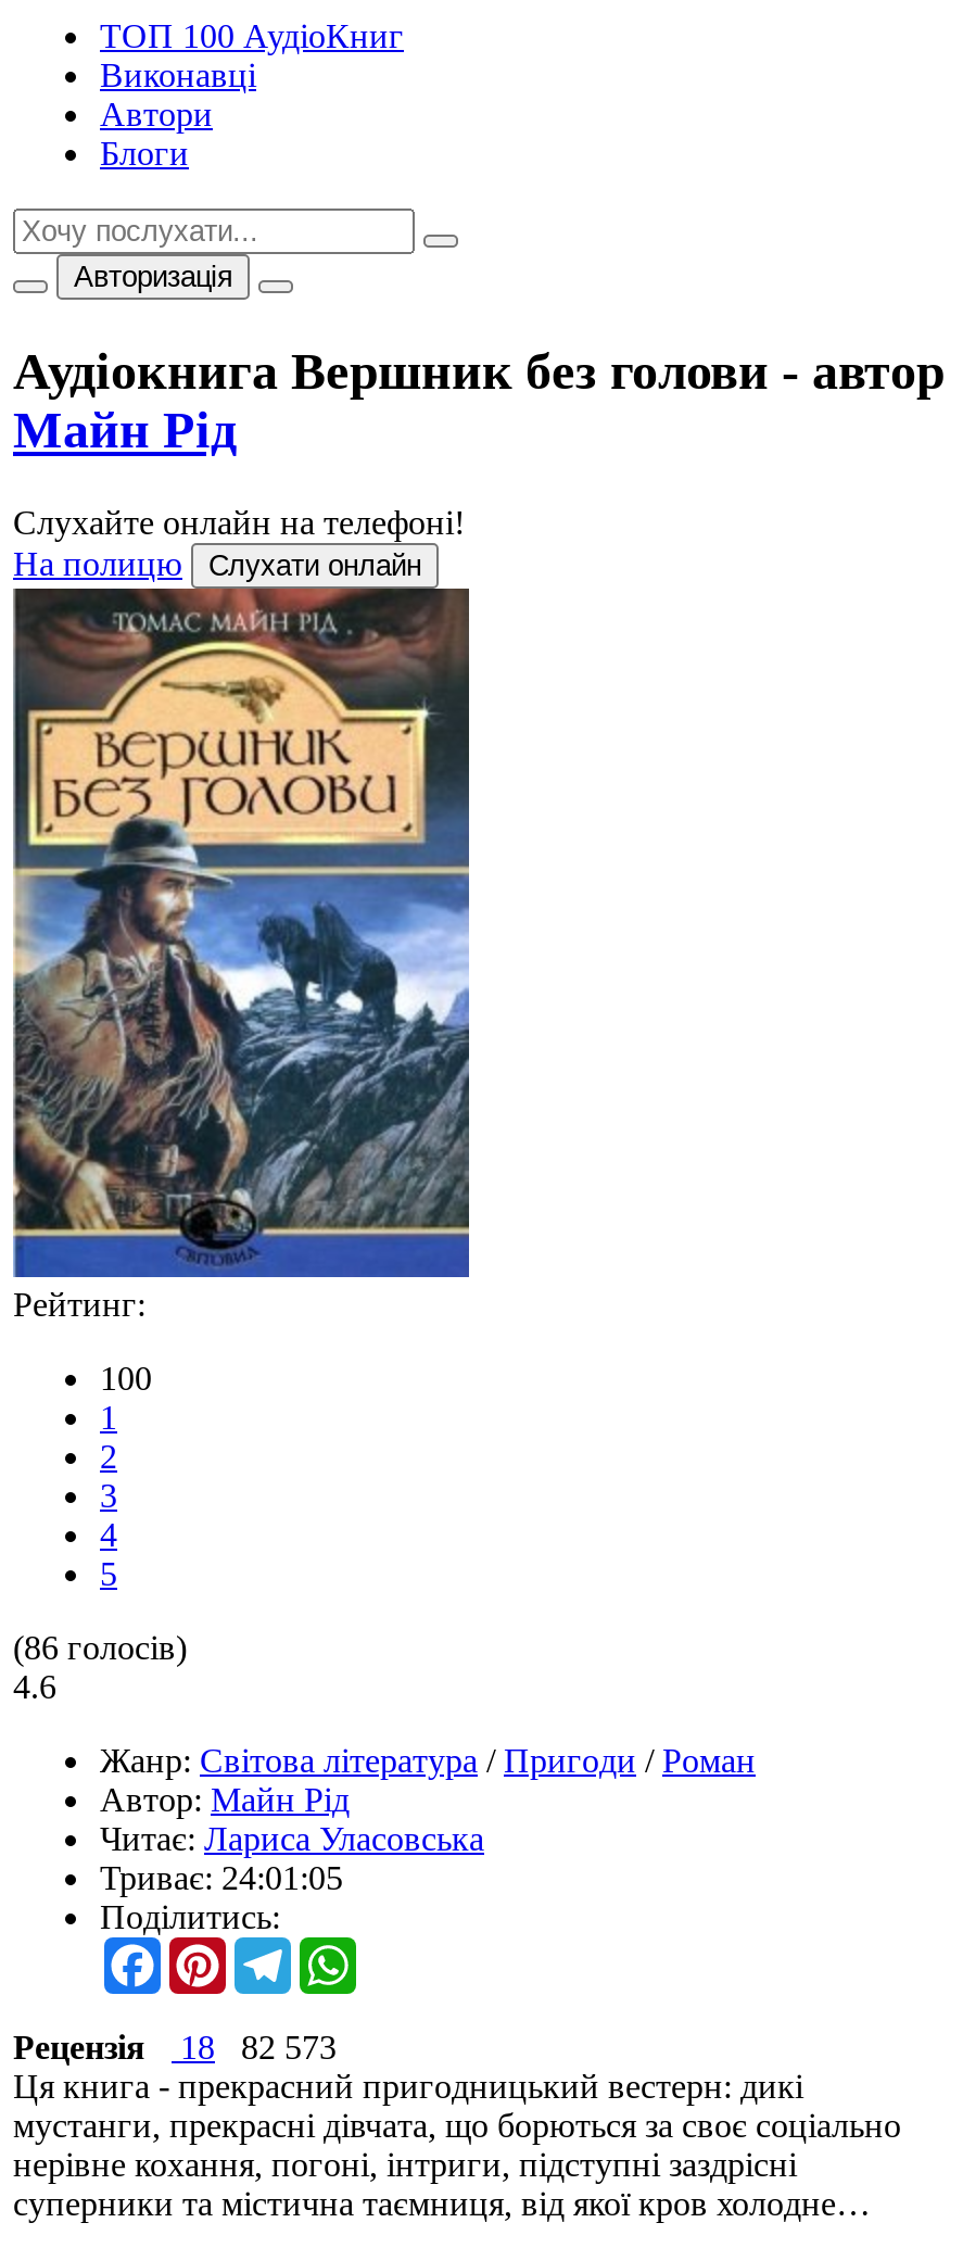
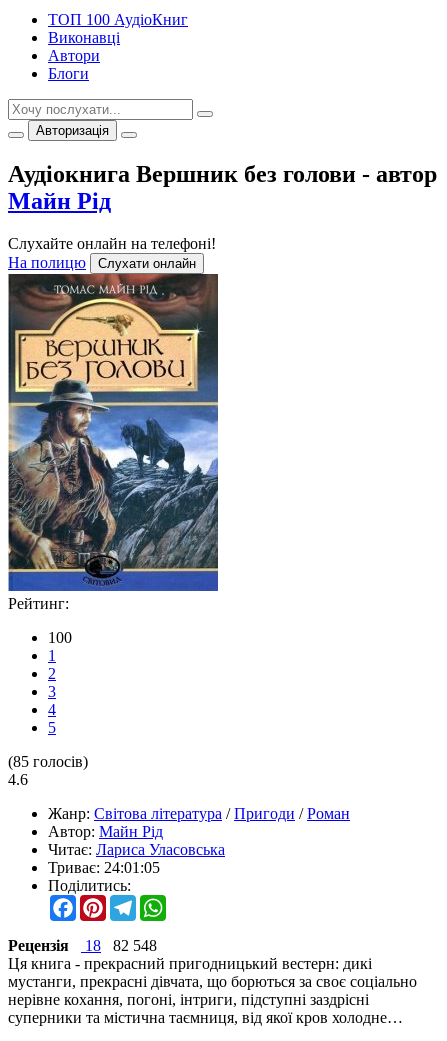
[13,1629,187,1665] (86 голосів) -> [8,753,88,770] (85 голосів)
[13,2028,337,2065] Рецензія 18 82 573 -> [8,937,157,954] Рецензія 18 82 548

